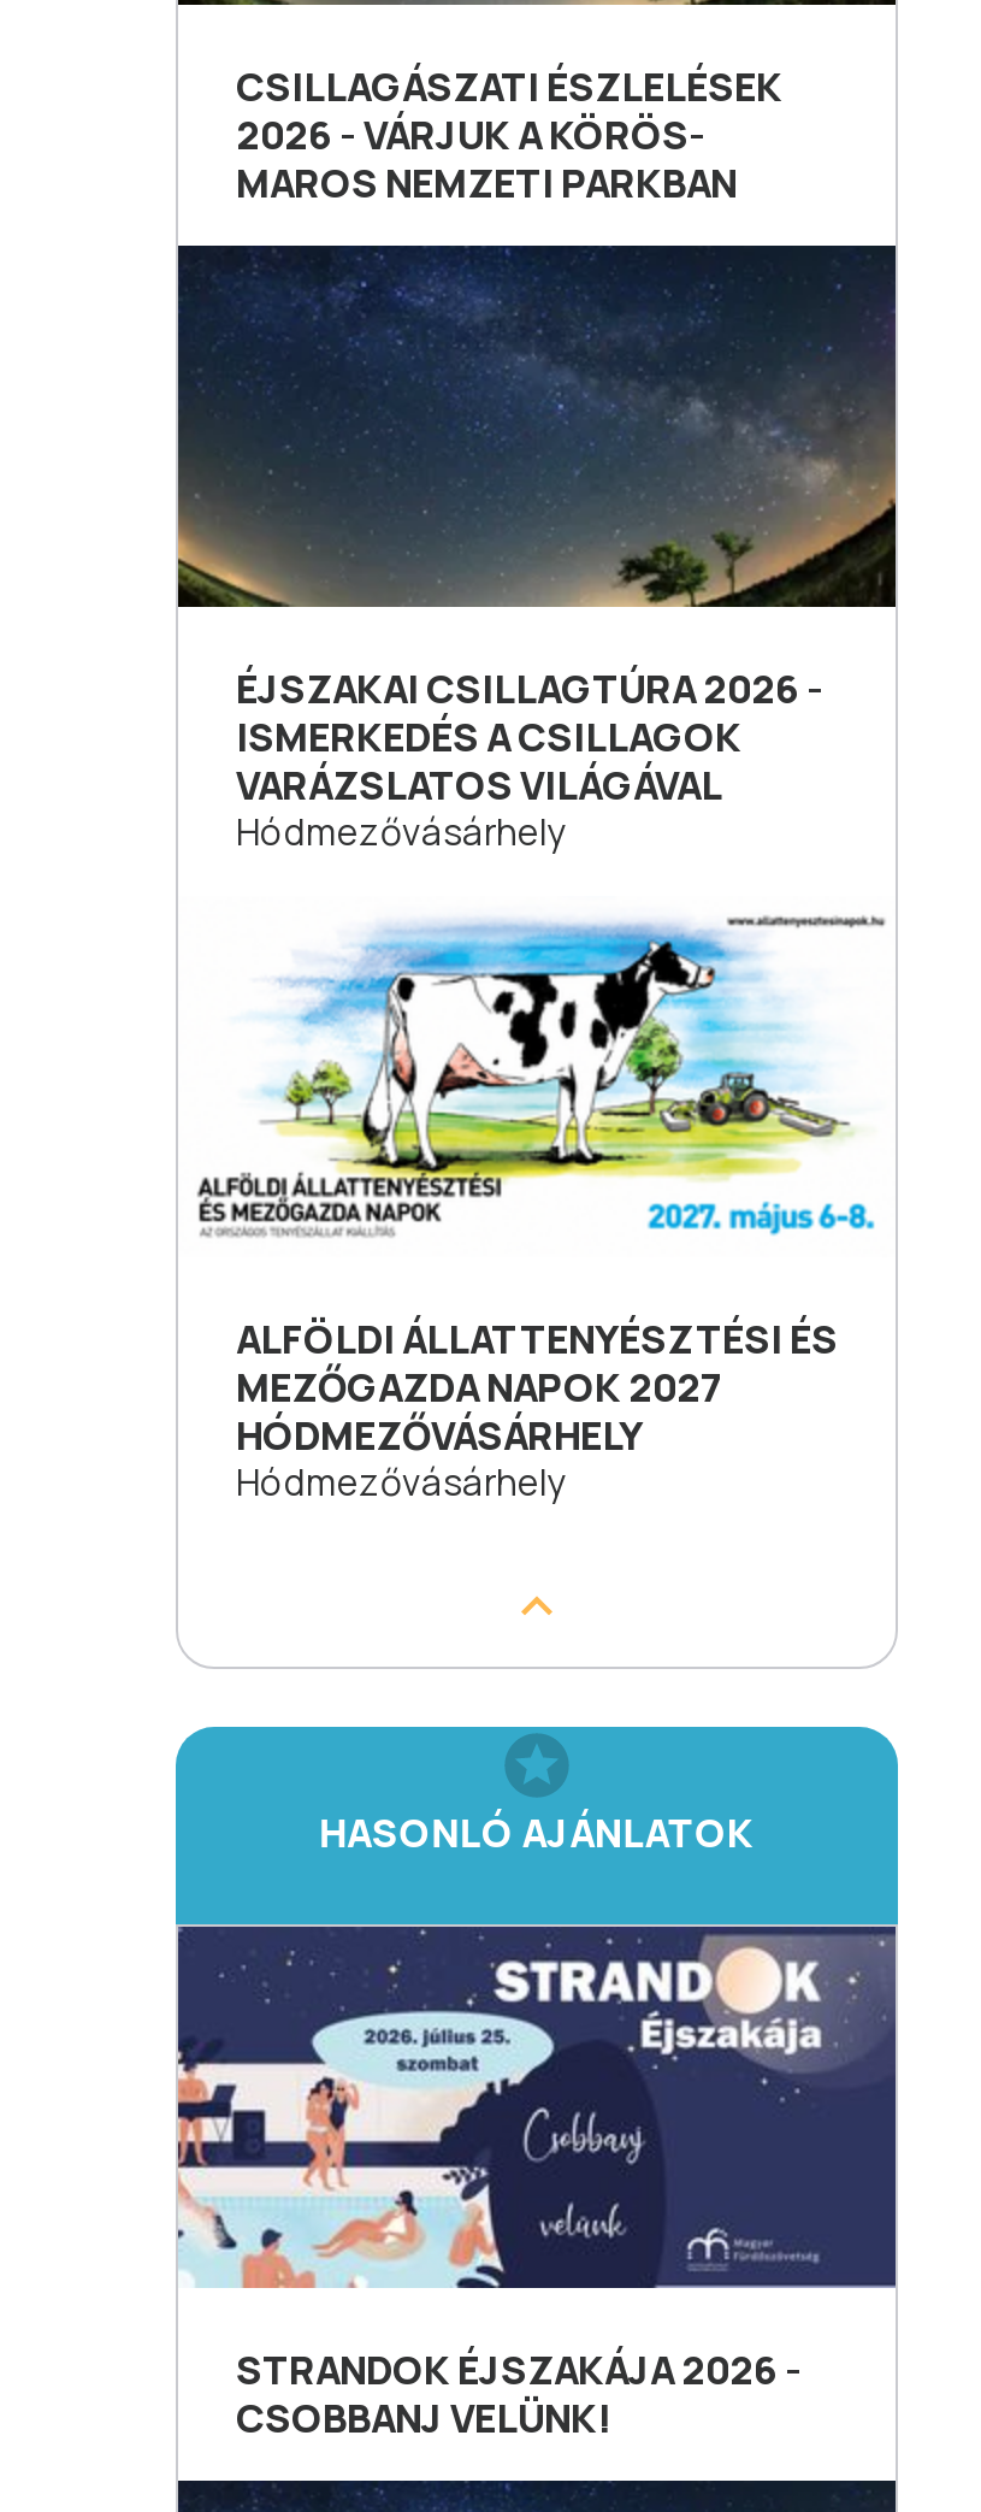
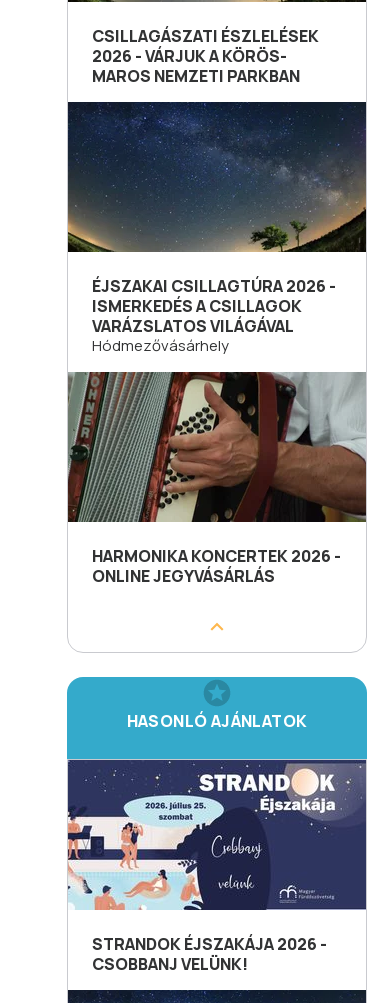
[178,915,896,1508] [image] | ALFÖLDI ÁLLATTENYÉSZTÉSI ÉS | MEZŐGAZDA NAPOK 2027 | HÓDMEZŐVÁSÁRHELY | Hódmezővásárhely -> [67,371,367,587] [image] | HARMONIKA KONCERTEK 2026 - | ONLINE JEGYVÁSÁRLÁS

